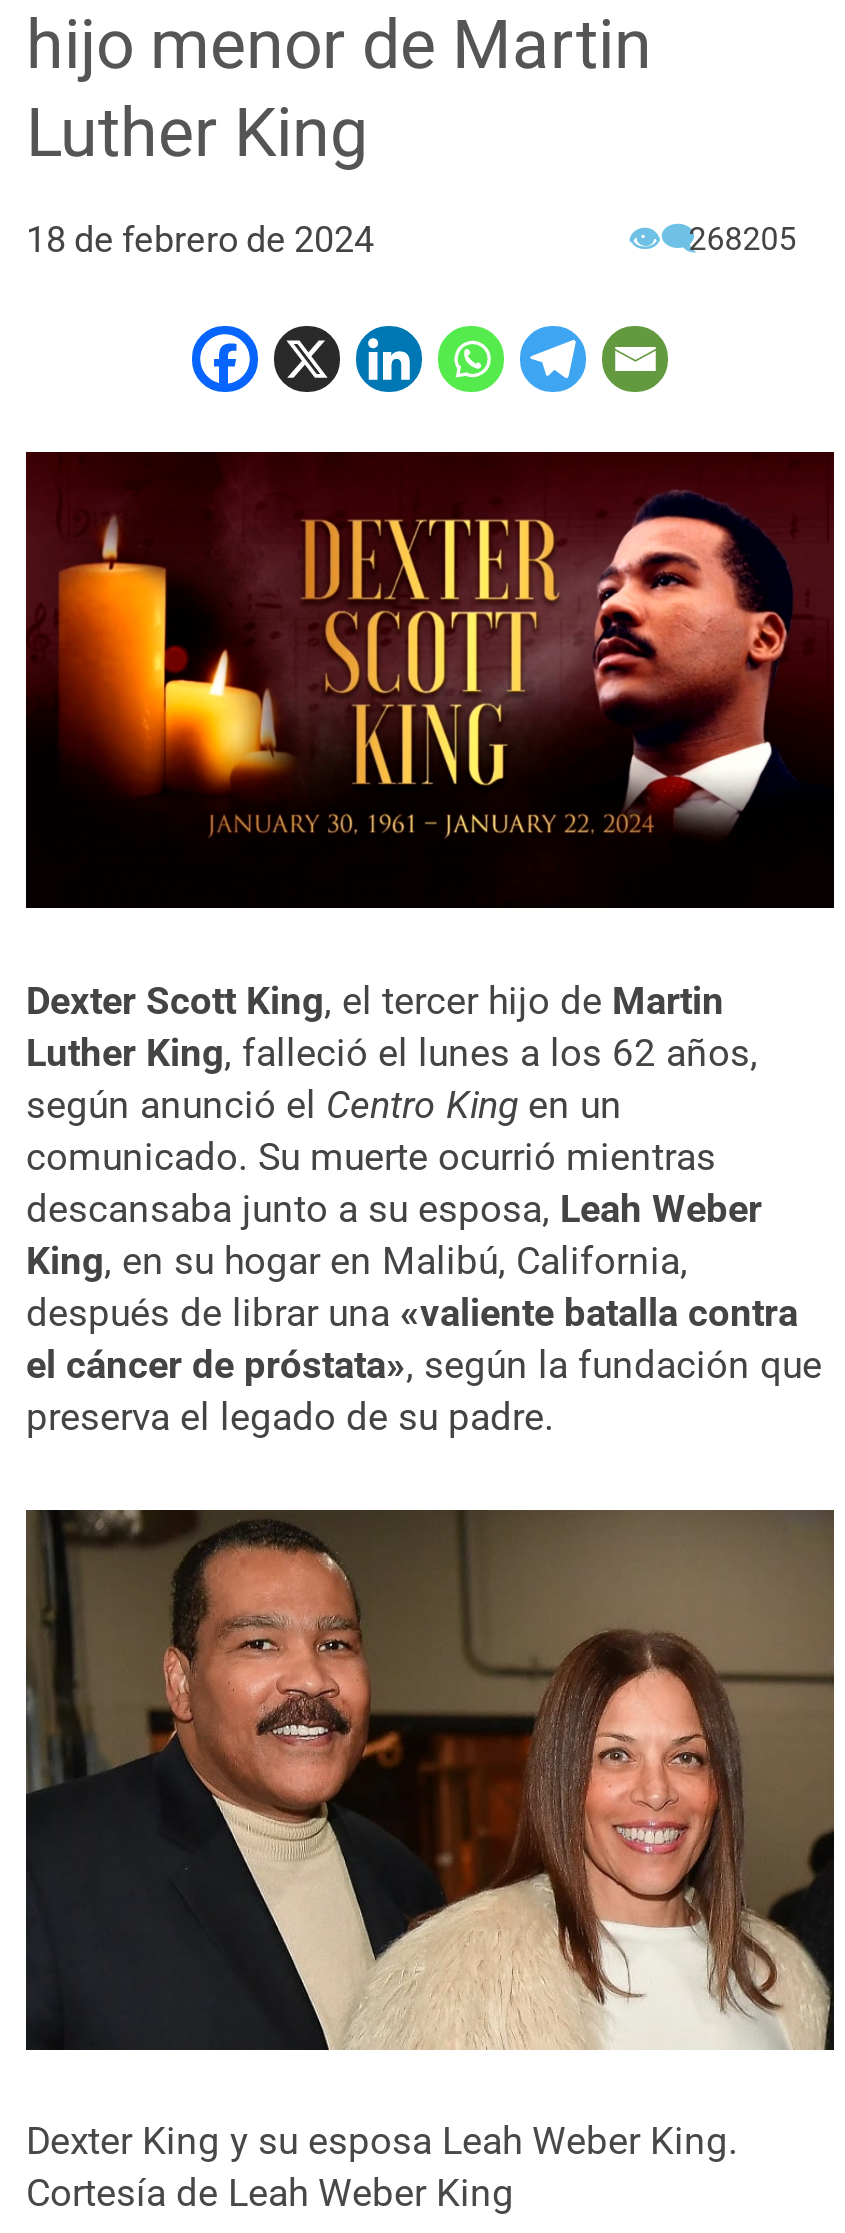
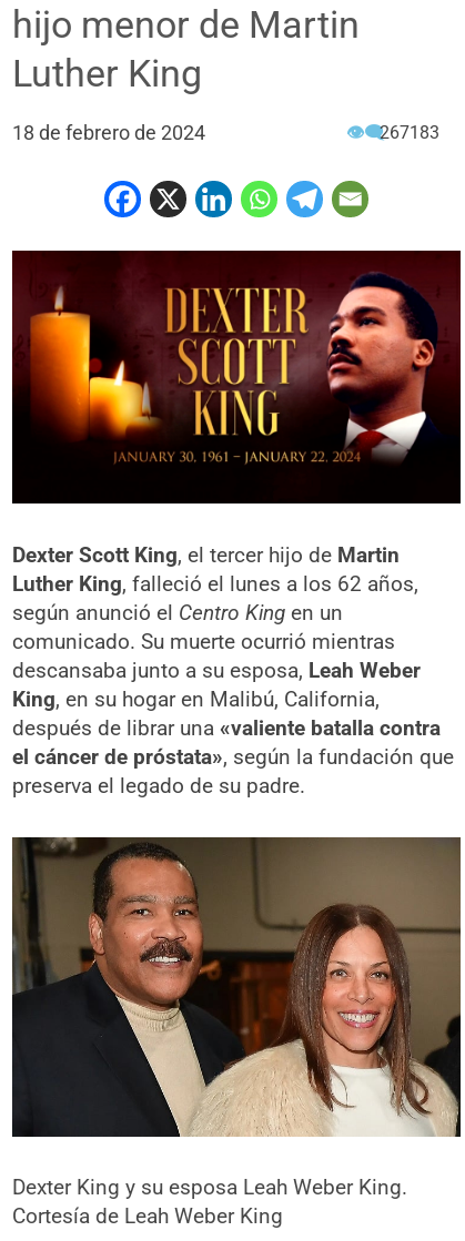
[688,220,796,258] 268205 -> [380,122,440,143] 267183

